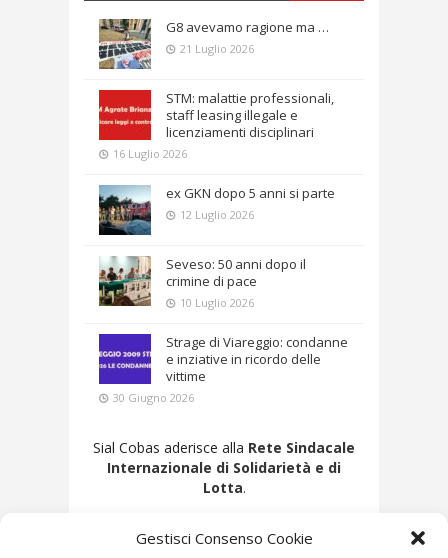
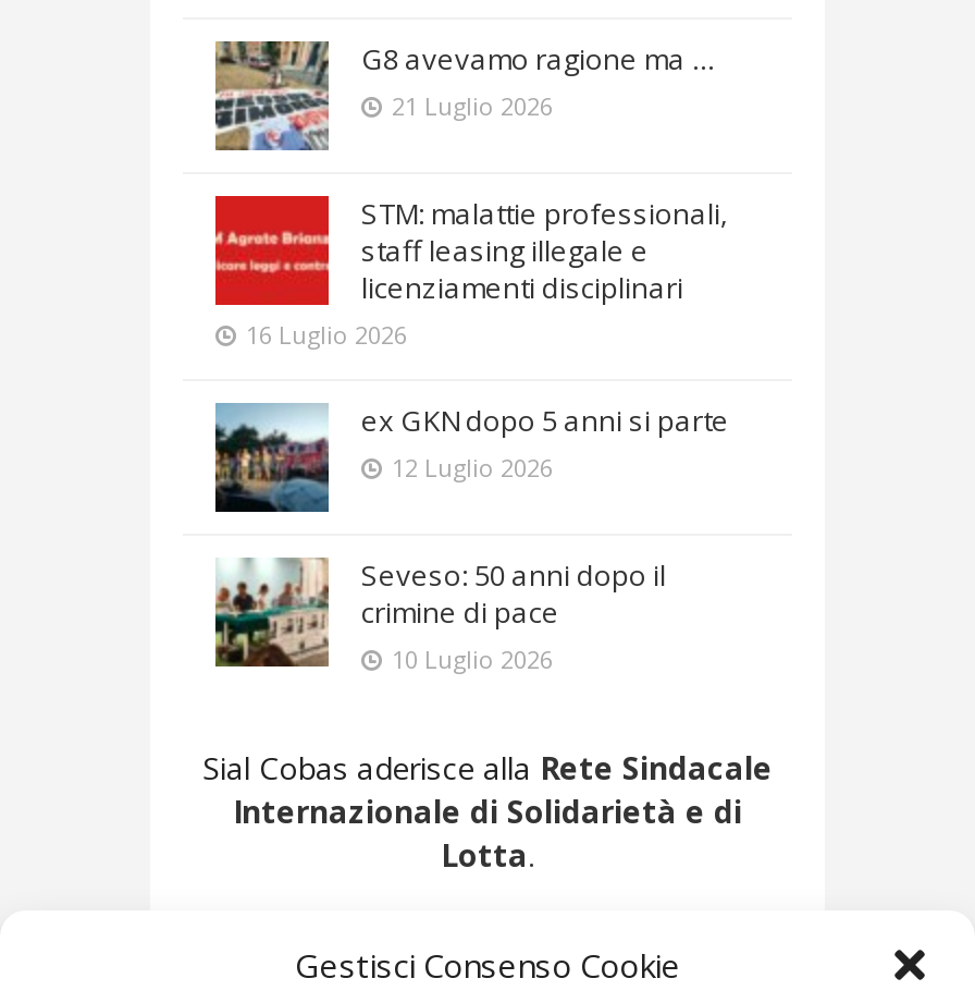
[98,333,348,405] [image] | Strage di Viareggio: condanne | e inziative in ricordo delle | vittime | 30 Giugno 2026 -> none

